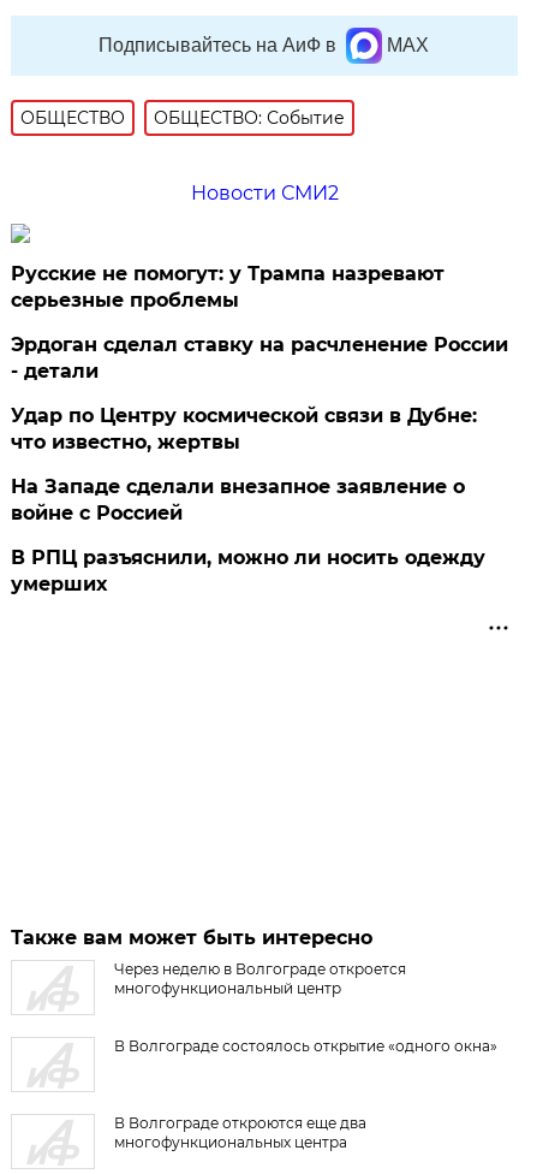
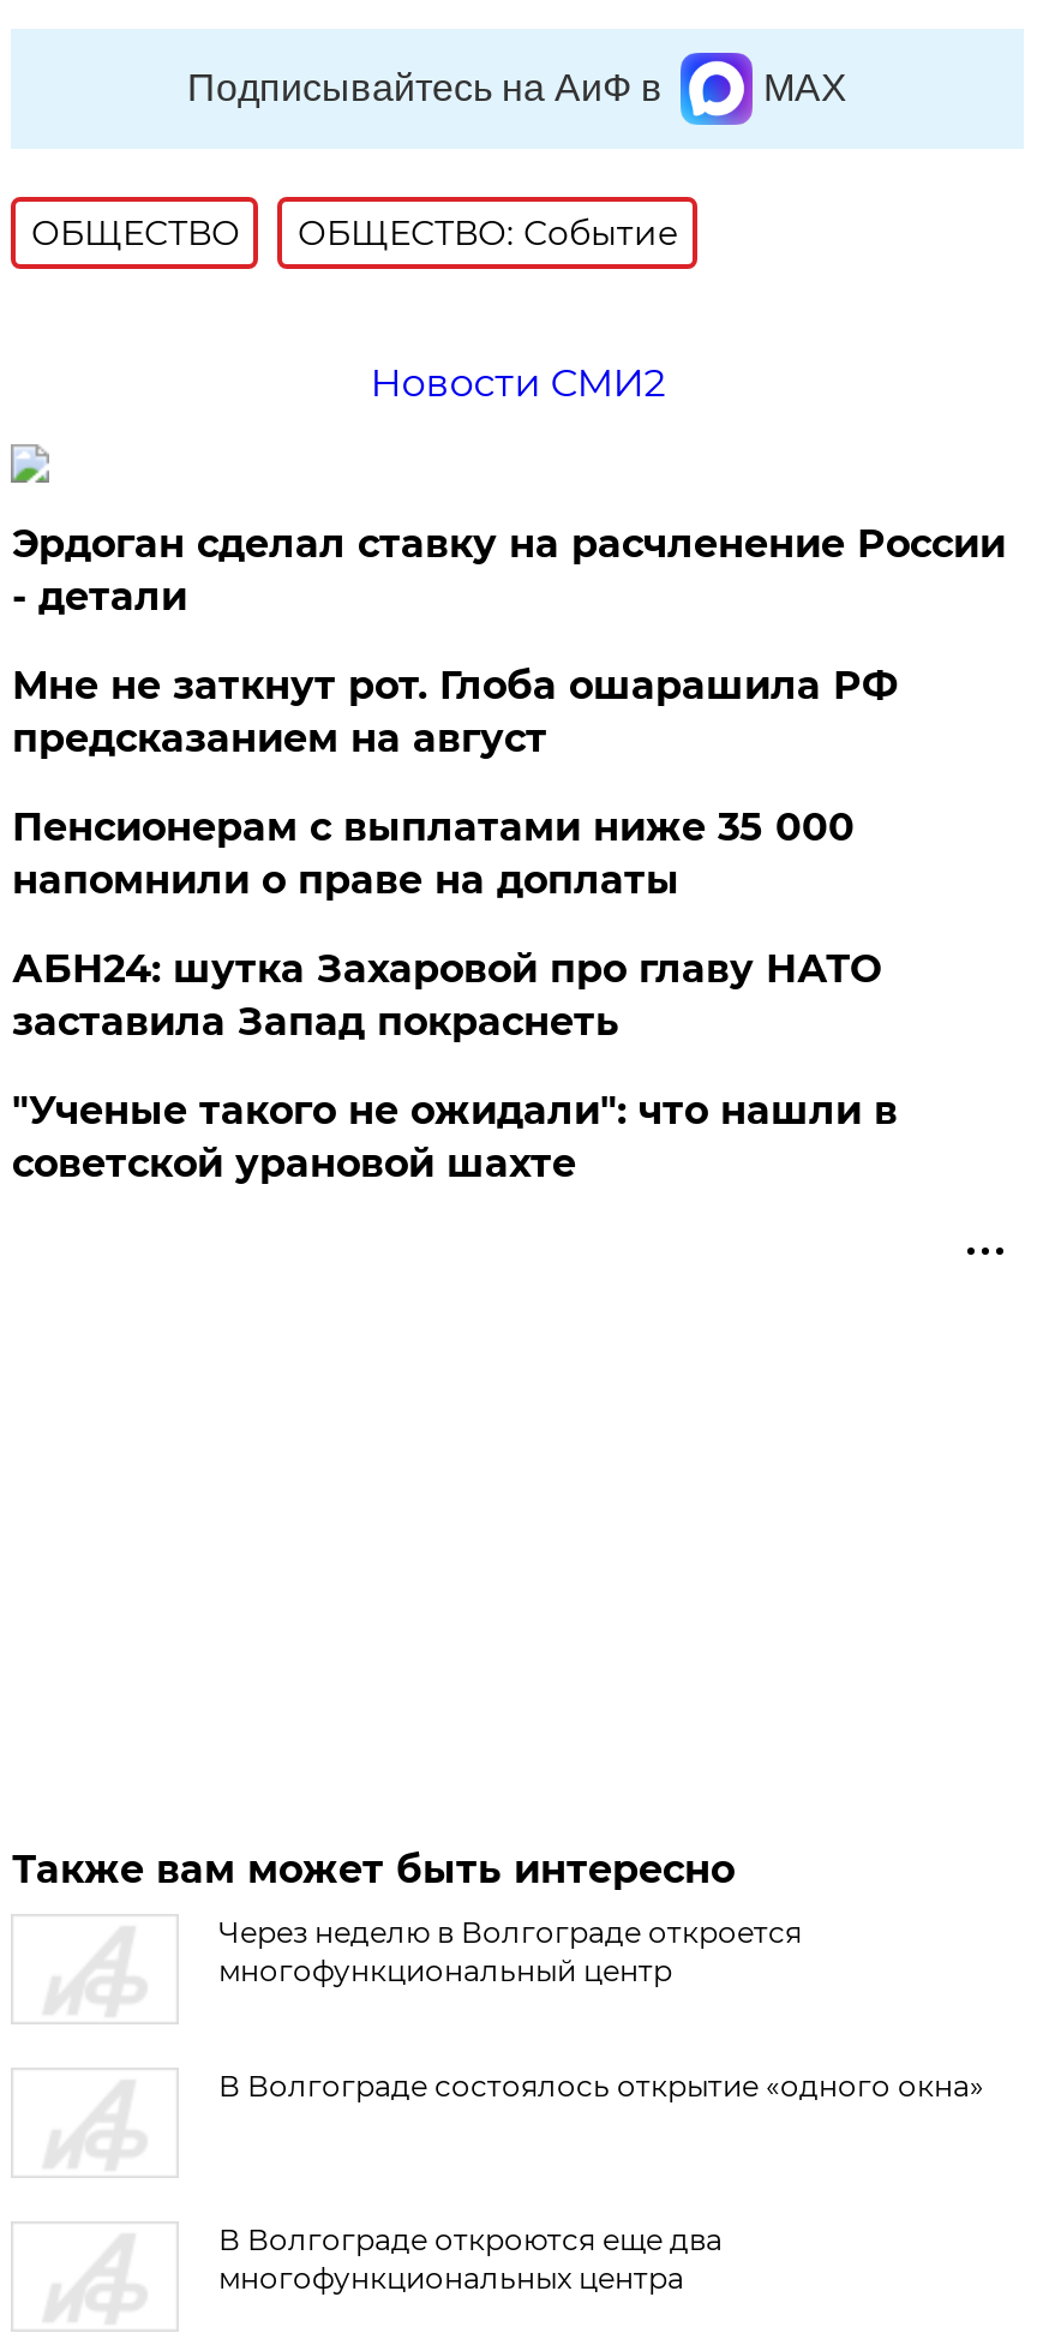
[11,262,445,312] Русские не помогут: у Трампа назревают | серьезные проблемы -> none
moved [11,333,509,383] -> [12,521,1006,620]: Эрдоган сделал ставку на расчленение России | - детали
[11,404,486,595] Удар по Центру космической связи в Дубне: | что известно, жертвы | На Западе сделали внезапное заявление о | войне с Россией | В РПЦ разъяснили, можно ли носить одежду | умерших -> [12,663,898,1186] Мне не заткнут рот. Глоба ошарашила РФ | предсказанием на август | Пенсионерам с выплатами ниже 35 000 | напомнили о праве на доплаты | АБН24: шутка Захаровой про главу НАТО | заставила Запад покраснеть | "Ученые такого не ожидали": что нашли в | советской урановой шахте

